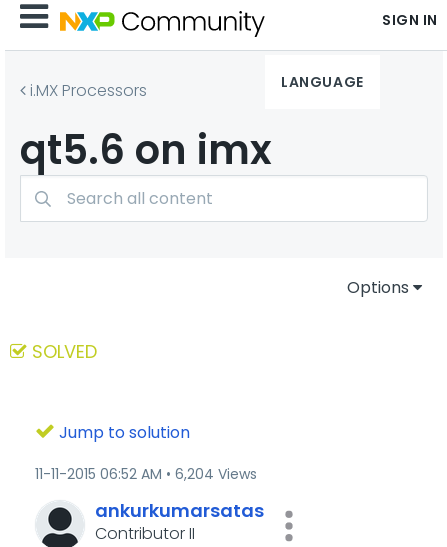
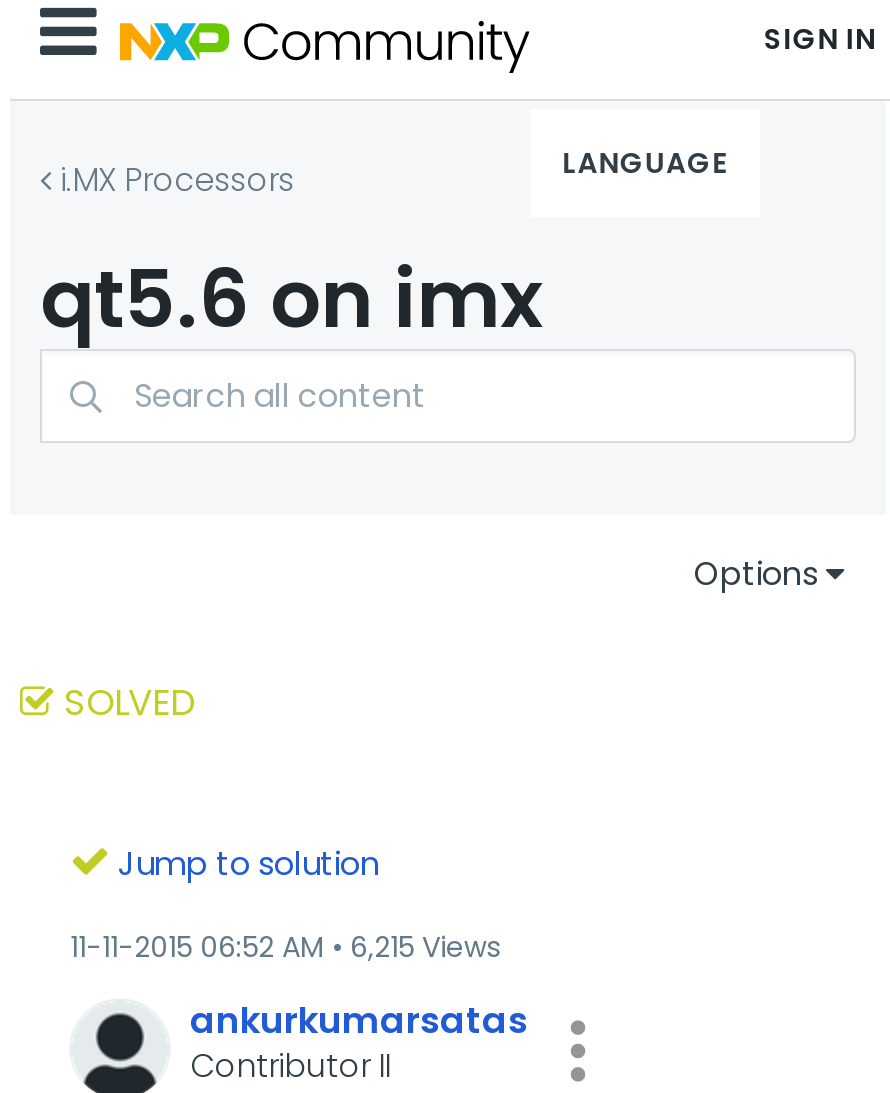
[35,464,257,484] 11-11-2015 06:52 AM 6,204 Views -> [70,927,500,967] 11-11-2015 06:52 AM 6,215 Views

